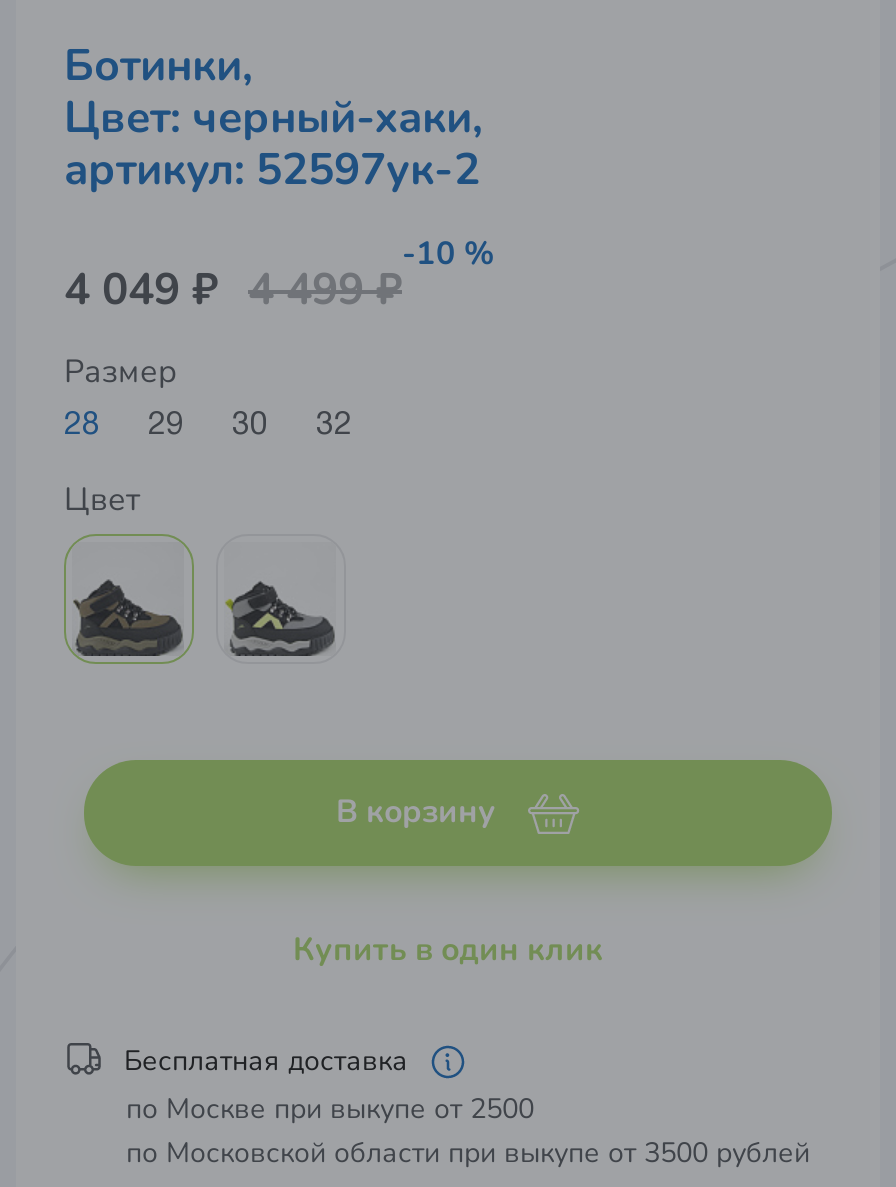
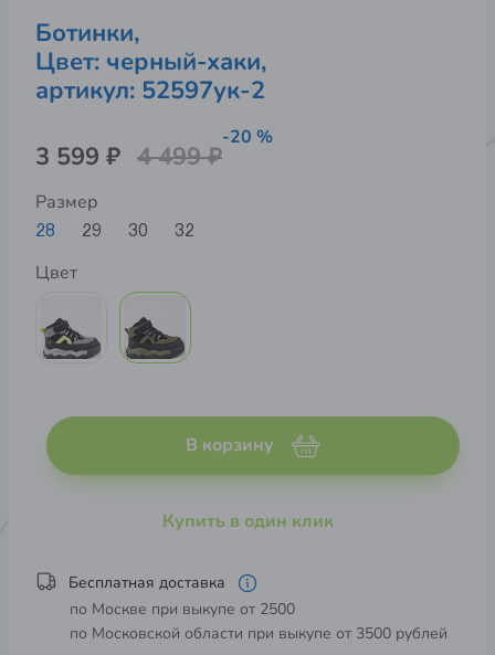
[402,232,494,276] -10 % -> [222,125,273,149] -20 %
[64,260,402,320] 4 049 ₽ 4 499 ₽ -> [35,140,222,173] 3 599 ₽ 4 499 ₽
[62,532,196,666] [image] -> [35,309,94,363] [image]
[216,566,322,664] [image] -> [118,290,192,365] [image]

